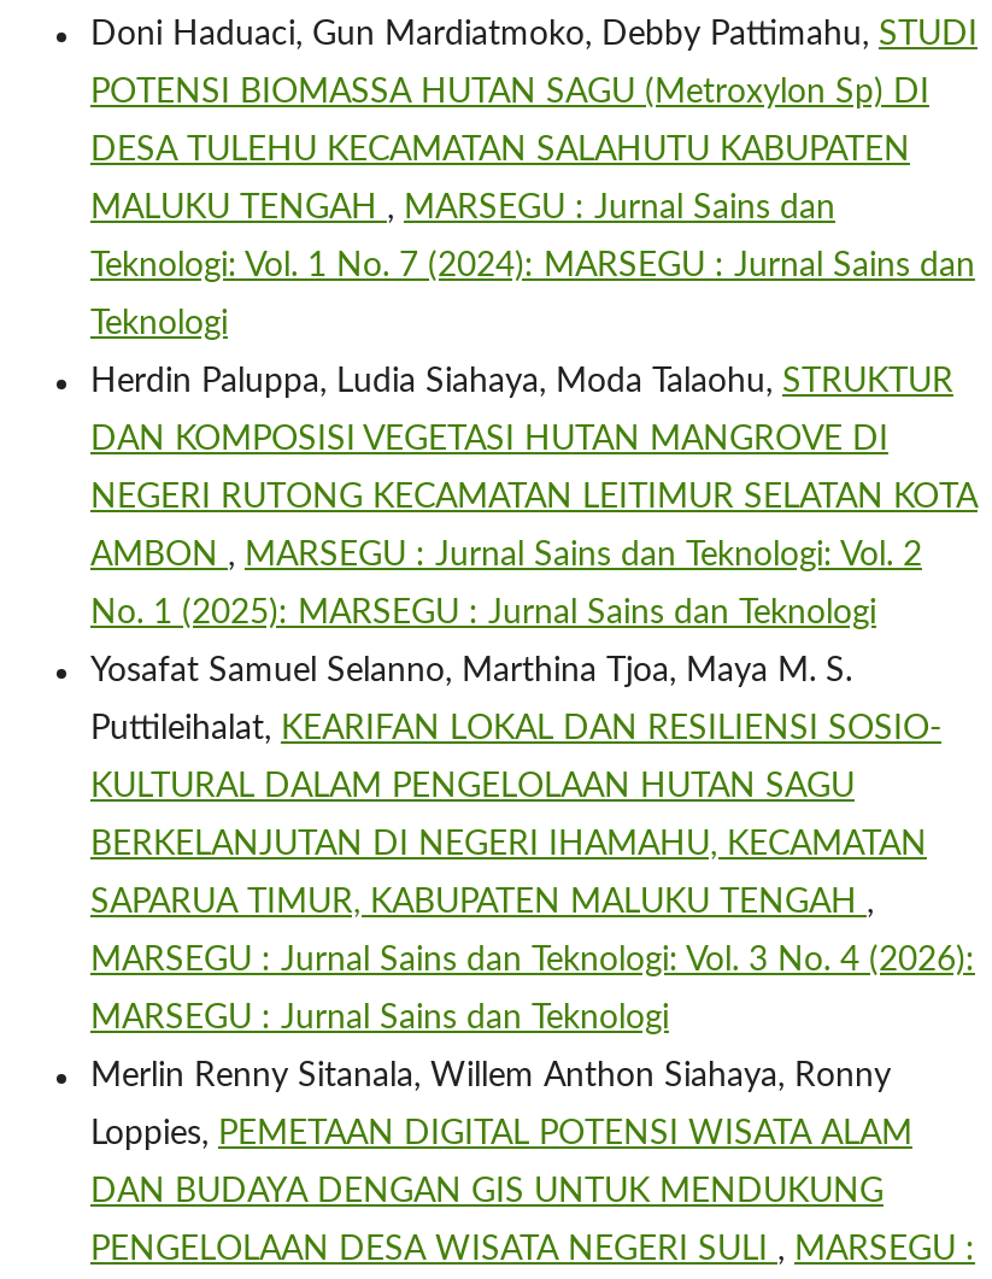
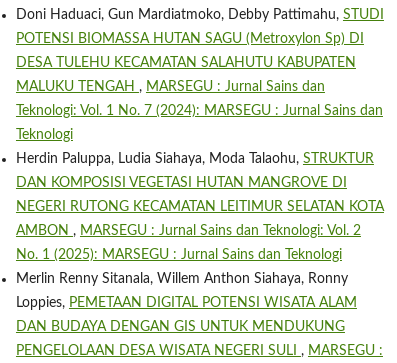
[90,654,975,1035] Yosafat Samuel Selanno, Marthina Tjoa, Maya M. S. | Puttileihalat, KEARIFAN LOKAL DAN RESILIENSI SOSIO- | KULTURAL DALAM PENGELOLAAN HUTAN SAGU | BERKELANJUTAN DI NEGERI IHAMAHU, KECAMATAN | SAPARUA TIMUR, KABUPATEN MALUKU TENGAH, | MARSEGU : Jurnal Sains dan Teknologi: Vol. 3 No. 4 (2026): | MARSEGU : Jurnal Sains dan Teknologi -> none

